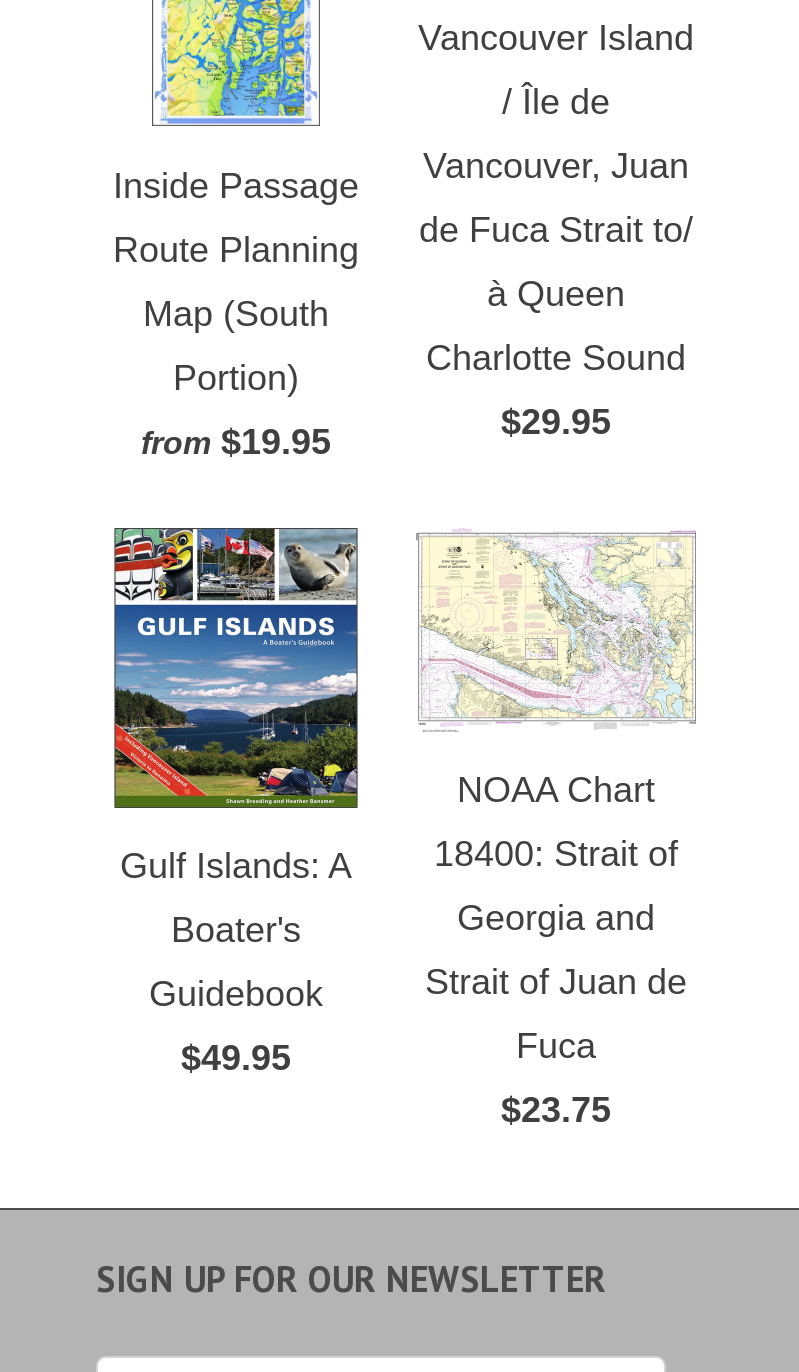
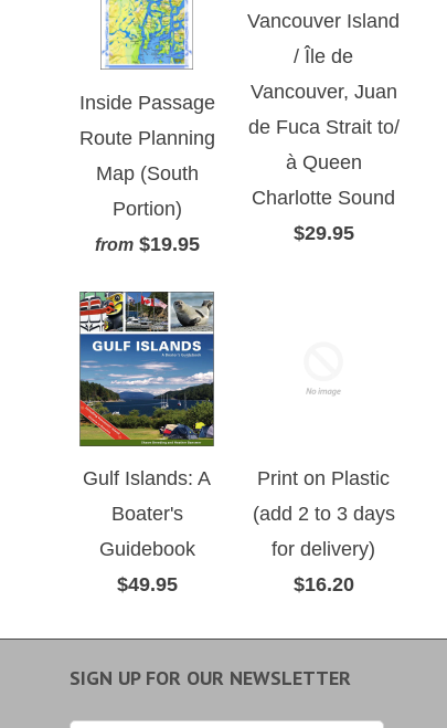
[416,528,696,732] [image] -> none
[425,770,687,1130] NOAA Chart | 18400: Strait of | Georgia and | Strait of Juan de | Fuca | $23.75 -> [252,468,395,596] Print on Plastic | (add 2 to 3 days | for delivery) | $16.20

